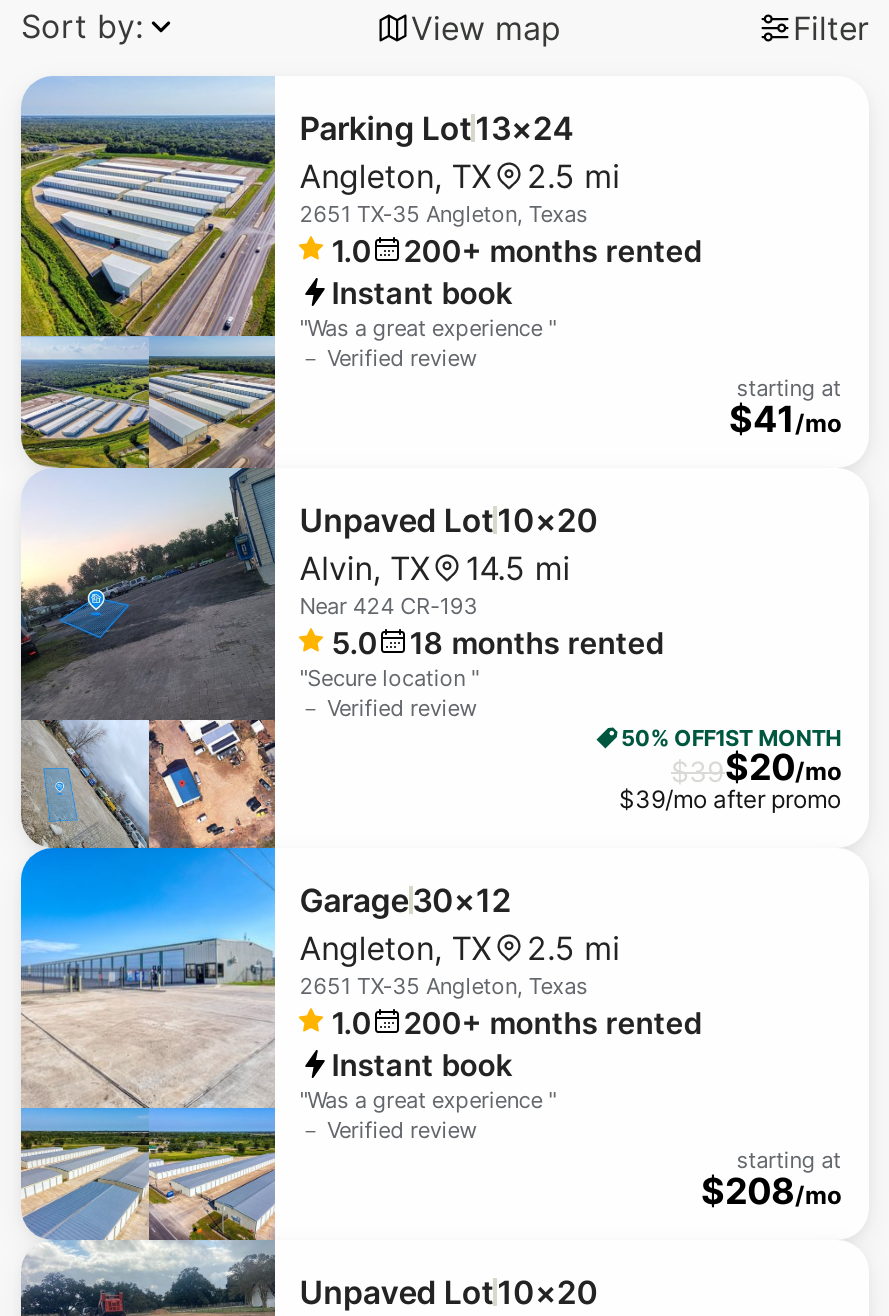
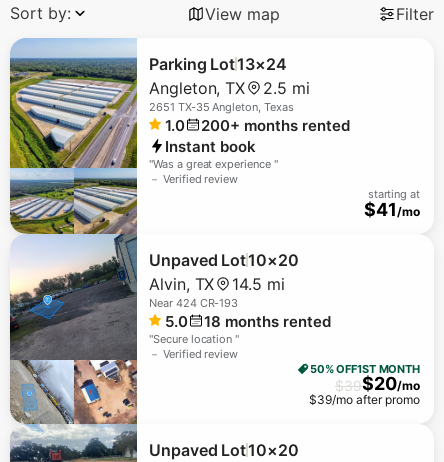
[19,846,841,1242] [image] | Garage 30×12 | Angleton, TX | 2.5 mi | 2651 TX-35 Angleton, Texas | 1.0 | 200+ months rented | Instant book | "Was a great experience " | － Verified review | starting at | $208/mo -> none

